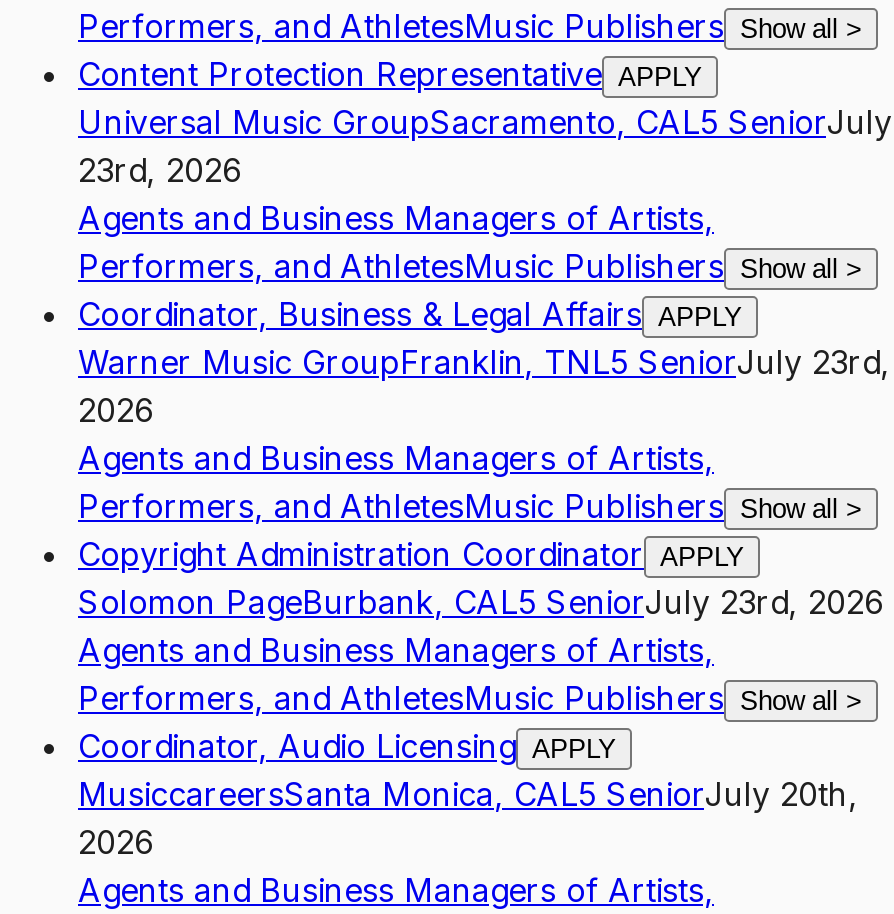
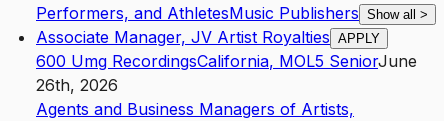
[78,54,892,862] Content Protection Representative APPLY | Universal Music GroupSacramento, CAL5 SeniorJuly | 23rd, 2026 | Agents and Business Managers of Artists, | Performers, and AthletesMusic Publishers Show all> | Coordinator, Business & Legal Affairs APPLY | Warner Music GroupFranklin, TN L5 SeniorJuly 23rd, | 2026 | Agents and Business Managers of Artists, | Performers, and AthletesMusic Publishers Show all> | Copyright Administration Coordinator APPLY | Solomon PageBurbank, CAL5 SeniorJuly 23rd, 2026 | Agents and Business Managers of Artists, | Performers, and AthletesMusic Publishers Show all> | Coordinator, Audio Licensing APPLY | MusiccareersSanta Monica, CAL5 SeniorJuly 20th, | 2026 -> [36,27,417,95] Associate Manager, JV Artist Royalties APPLY | 600 Umg RecordingsCalifornia, MOL5 SeniorJune | 26th, 2026

